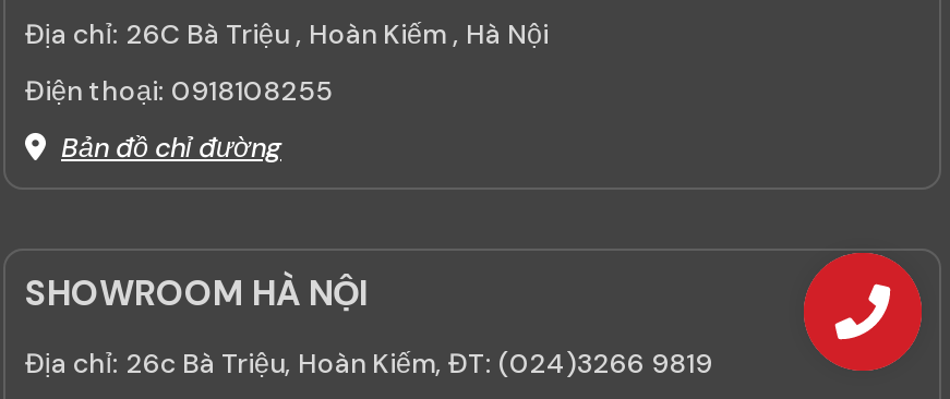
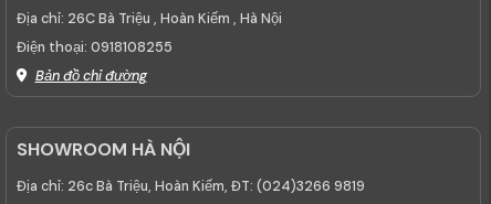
[802,252,924,374] [image] -> none

